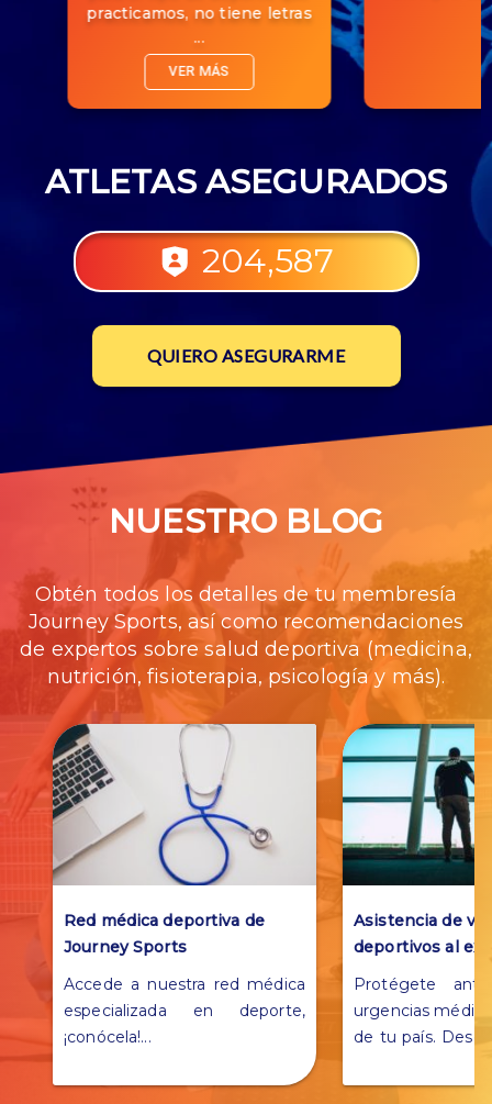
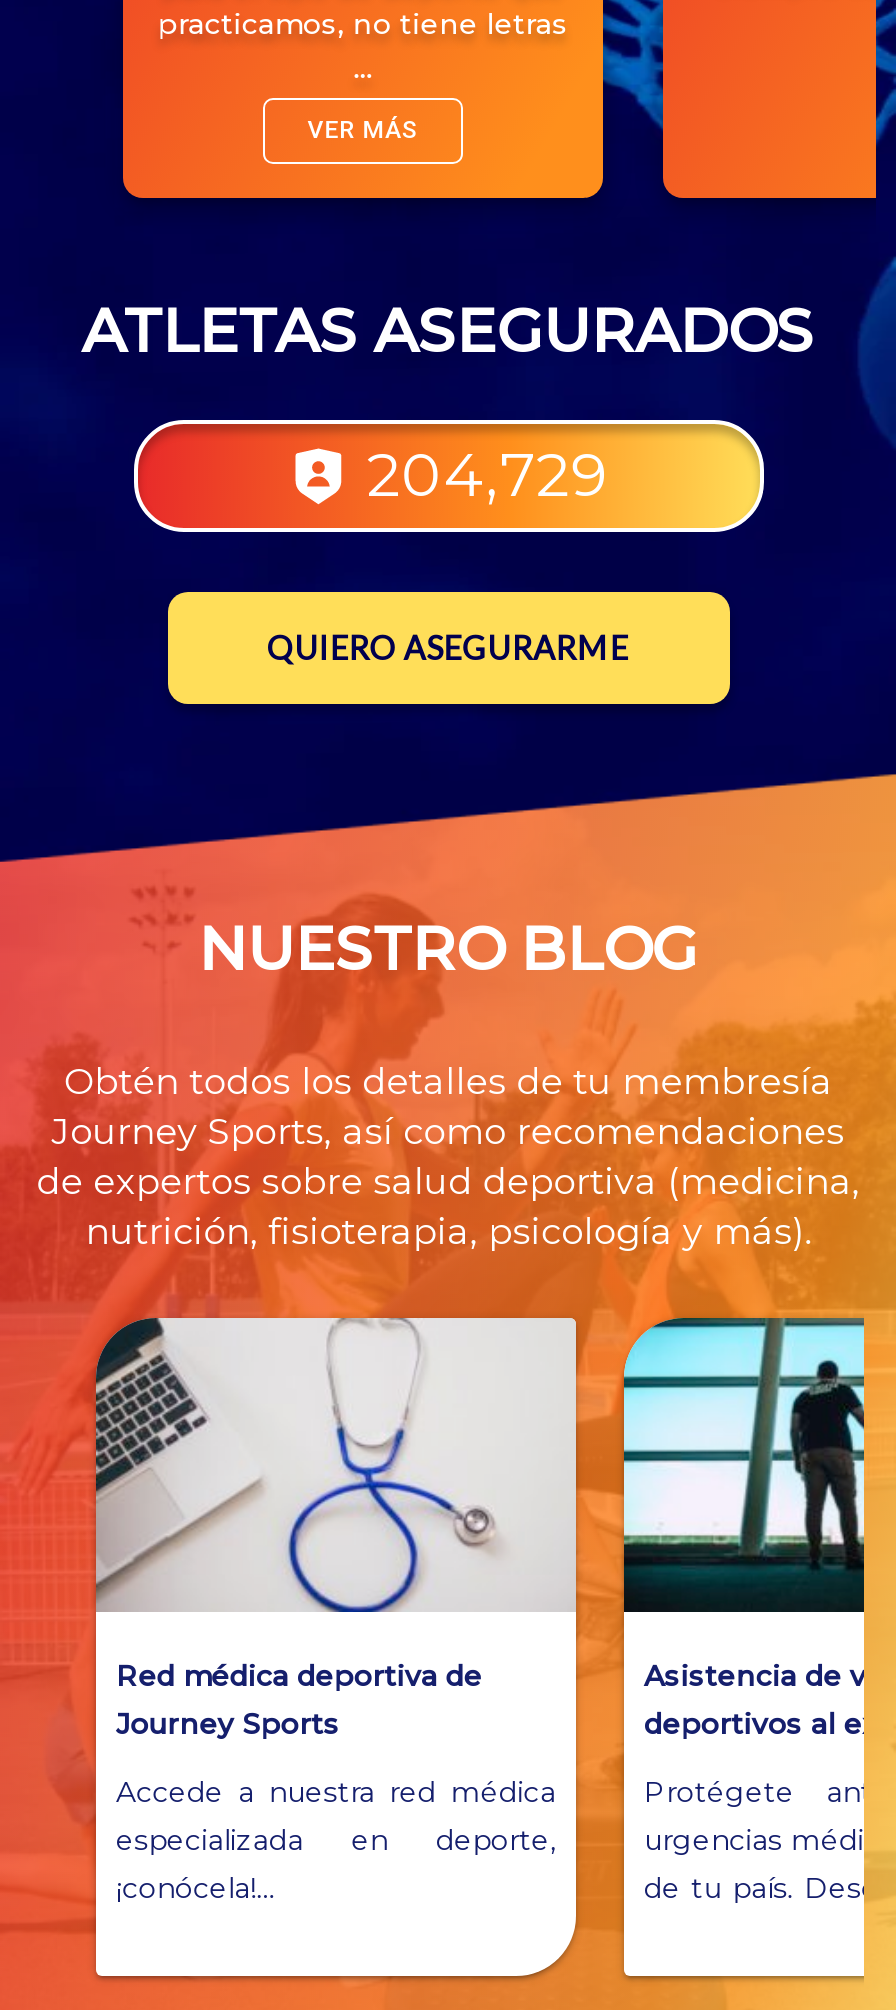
[202,241,334,281] 204,587 -> [367,438,609,512] 204,729

